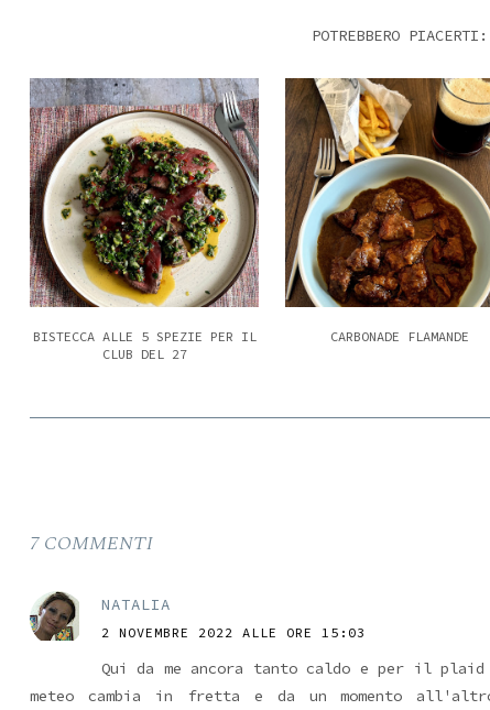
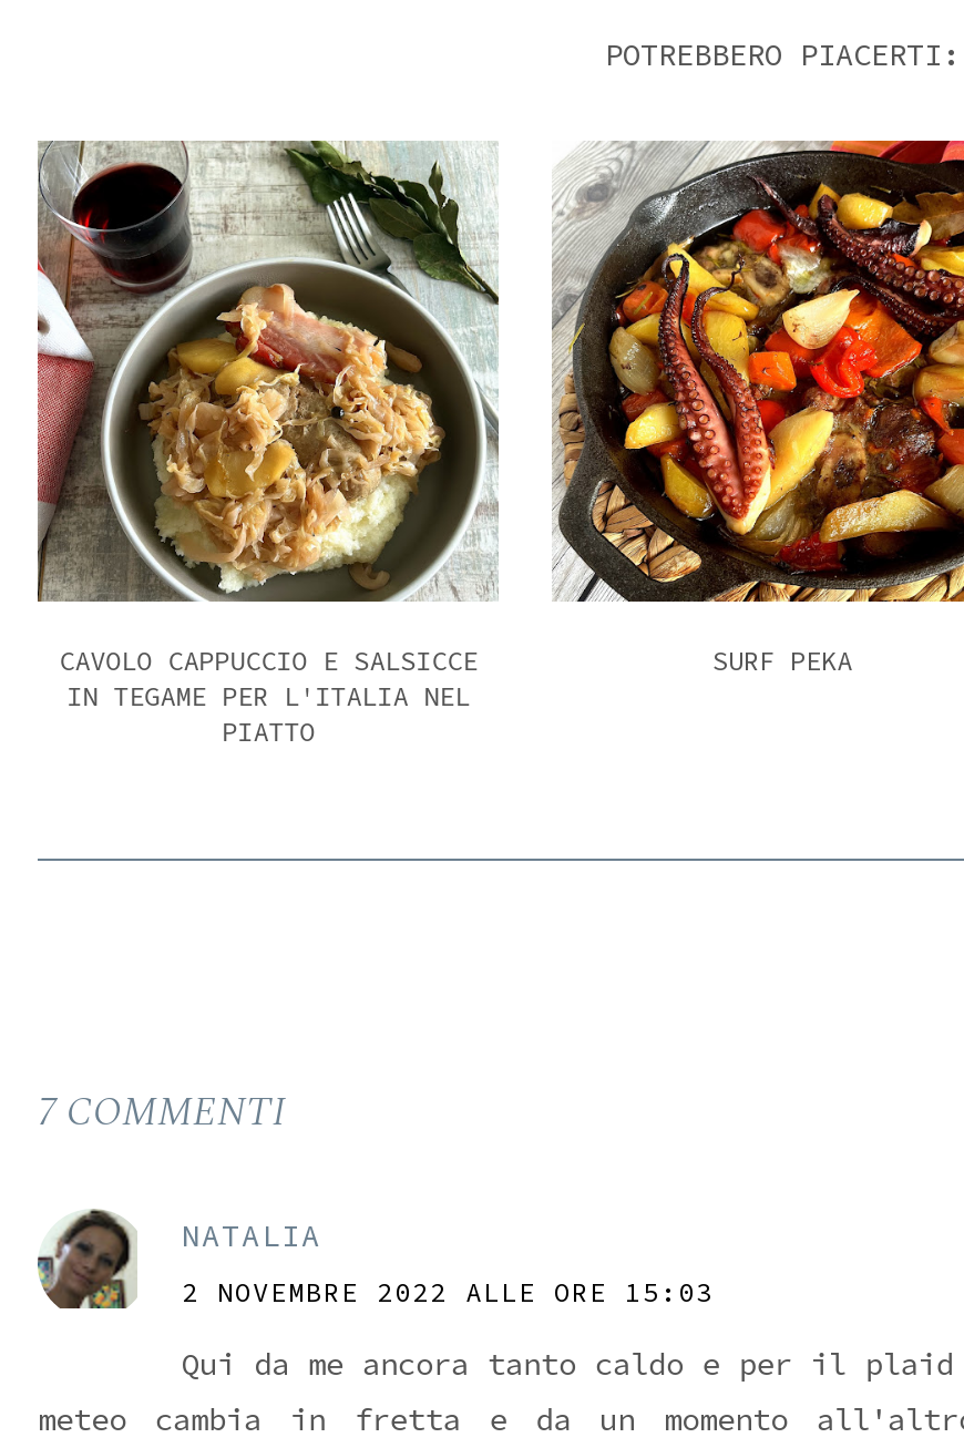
[29,78,260,362] [image] | BISTECCA ALLE 5 SPEZIE PER IL | CLUB DEL 27 -> [38,141,499,748] [image] | CAVOLO CAPPUCCIO E SALSICCE | IN TEGAME PER L'ITALIA NEL | PIATTO
[284,77,487,345] [image] | CARBONADE FLAMANDE -> [552,138,957,677] [image] | SURF PEKA

